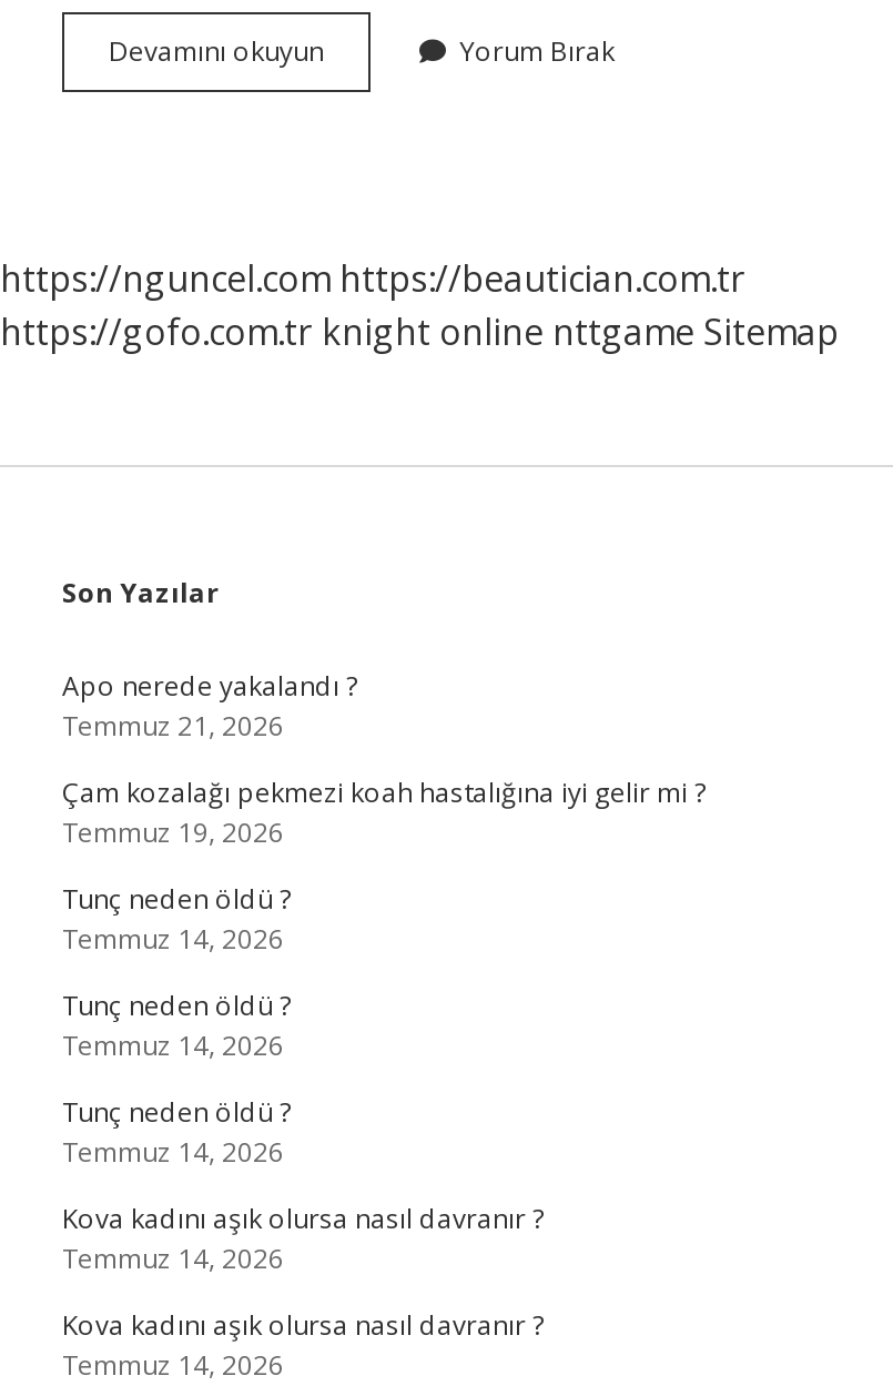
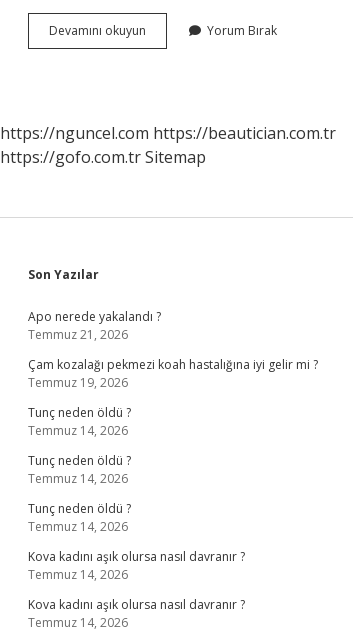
[0,307,839,356] https://gofo.com.tr knight online nttgame Sitemap -> [0,146,206,168] https://gofo.com.tr Sitemap

